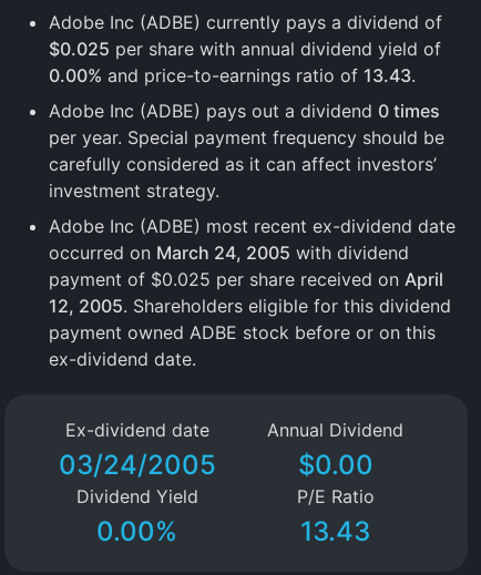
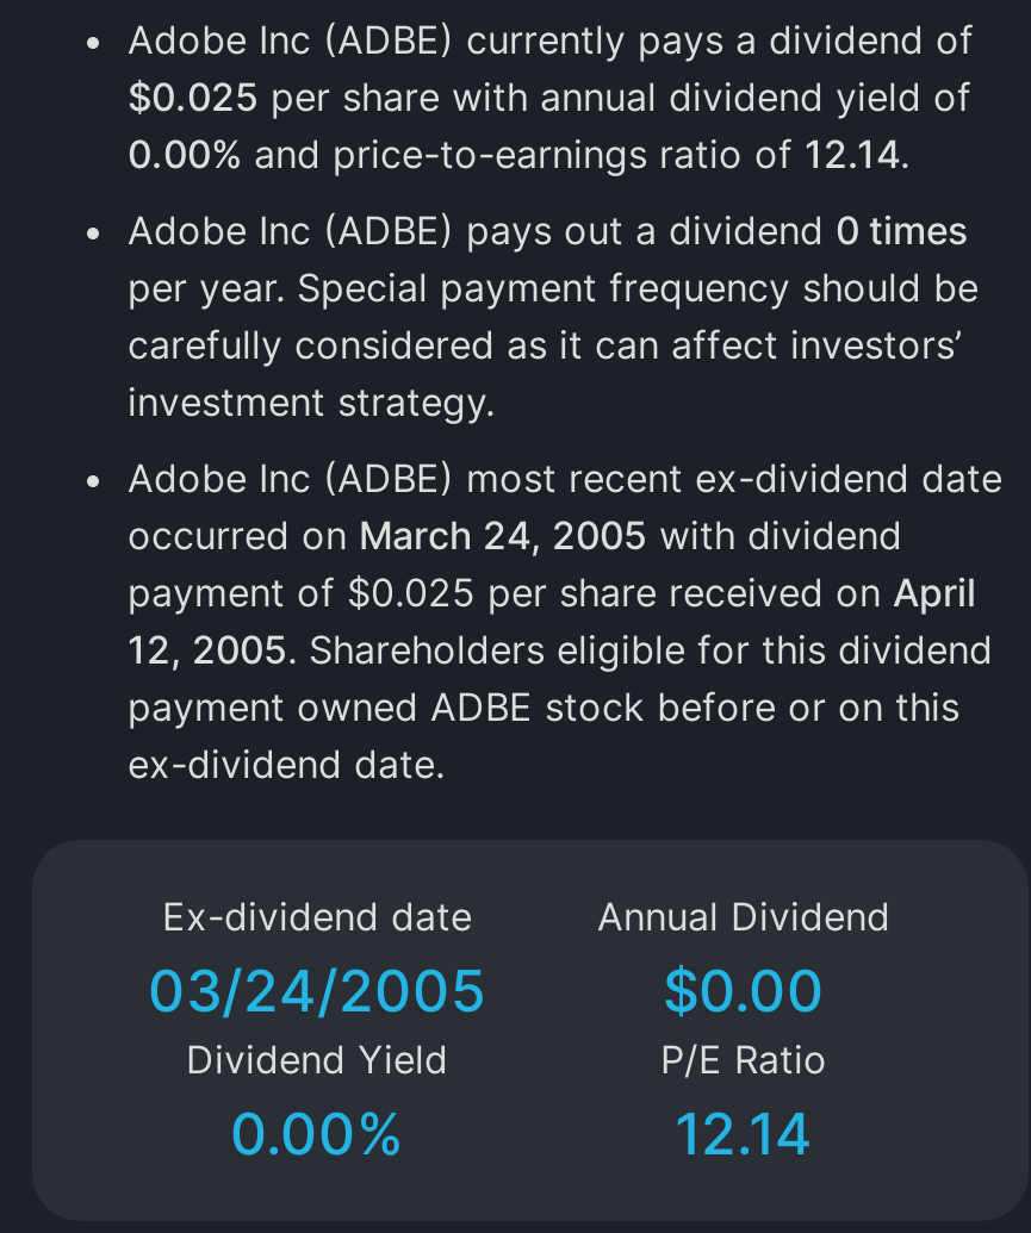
[49,64,416,86] 0.00% and price-to-earnings ratio of 13.43. -> [128,129,909,176] 0.00% and price-to-earnings ratio of 12.14.
[300,515,370,547] 13.43 -> [675,1098,813,1167] 12.14

